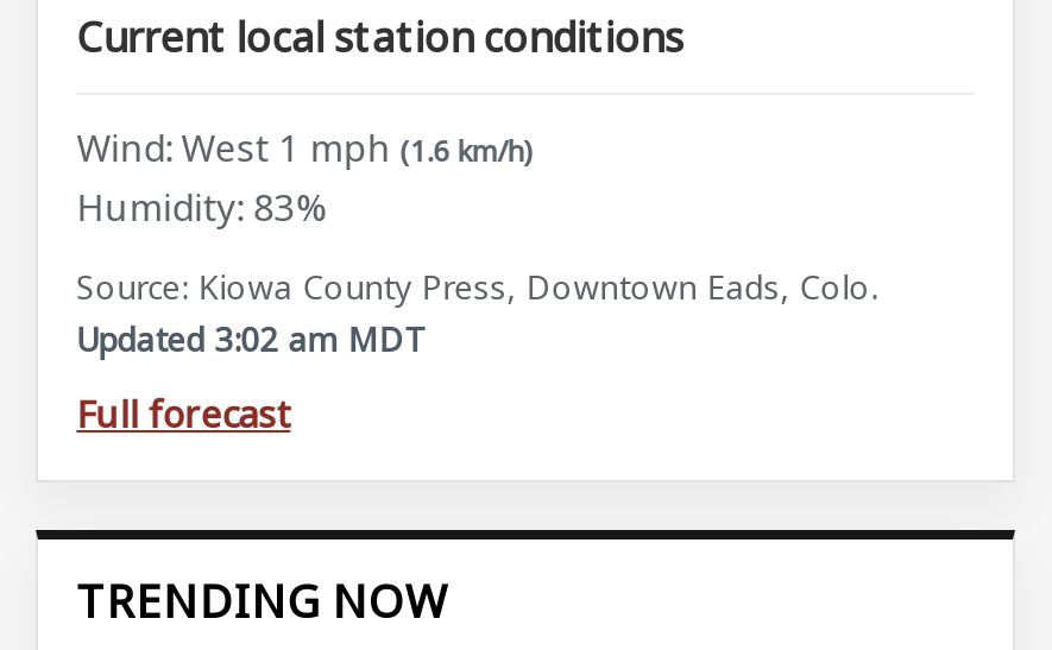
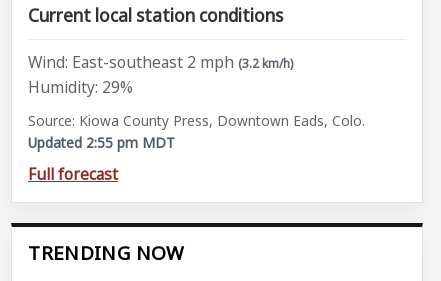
[77,121,531,173] Wind: West 1 mph (1.6 km/h) -> [28,51,293,73] Wind: East-southeast 2 mph (3.2 km/h)
[77,182,326,234] Humidity: 83% -> [28,76,133,98] Humidity: 29%
[77,317,426,362] Updated 3:02 am MDT -> [28,133,175,152] Updated 2:55 pm MDT

